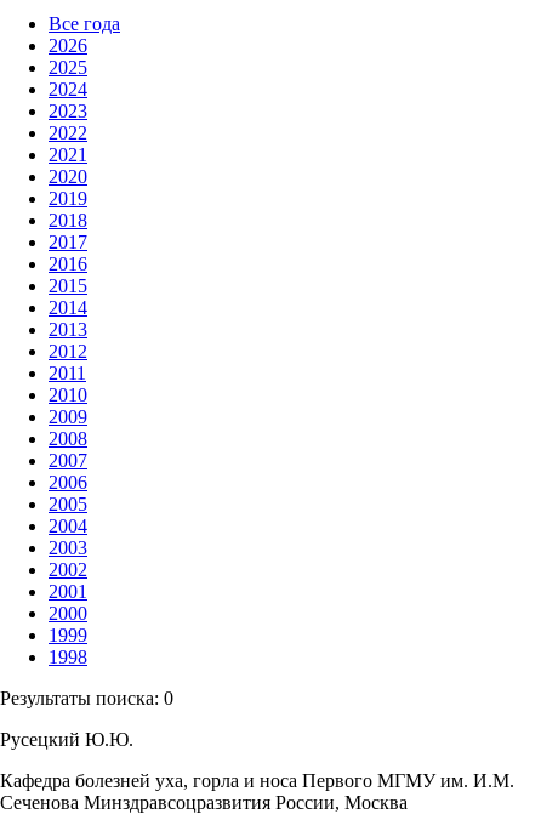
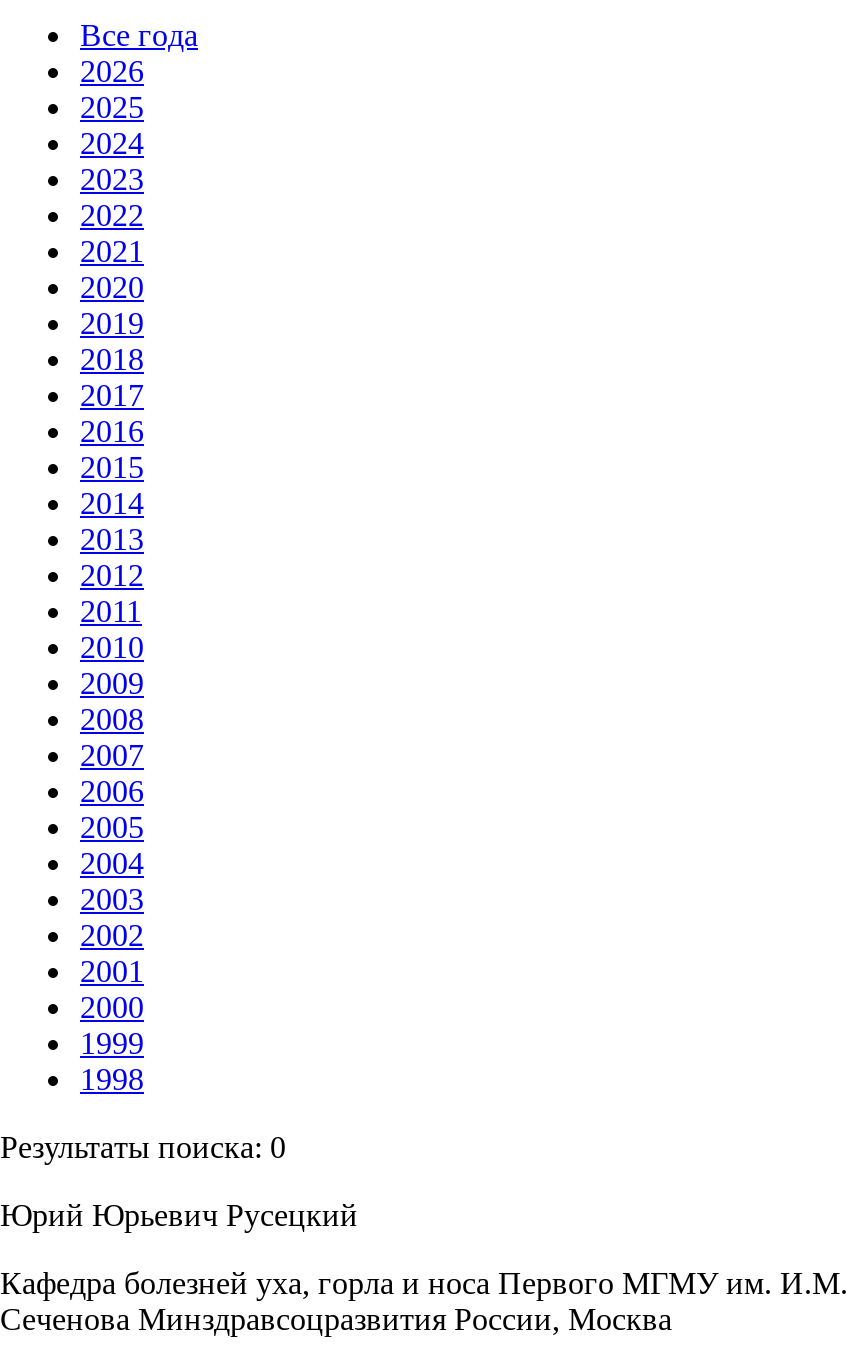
[0,729,133,750] Русецкий Ю.Ю. -> [0,1198,358,1232] Юрий Юрьевич Русецкий

